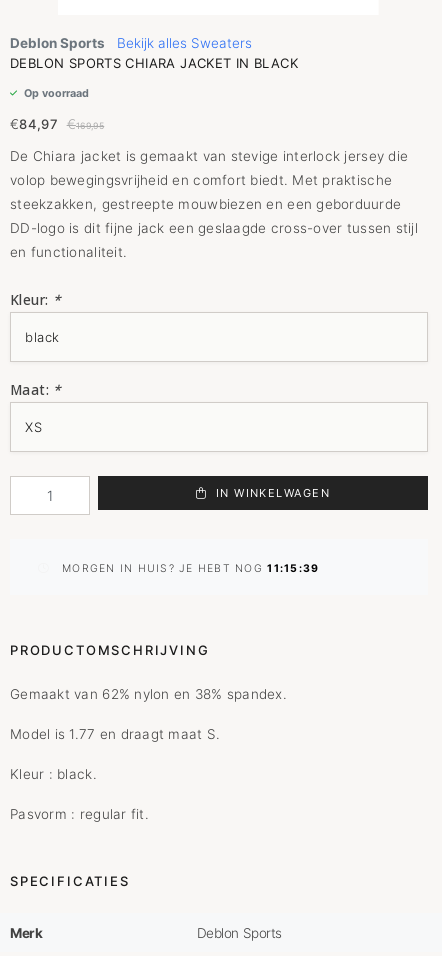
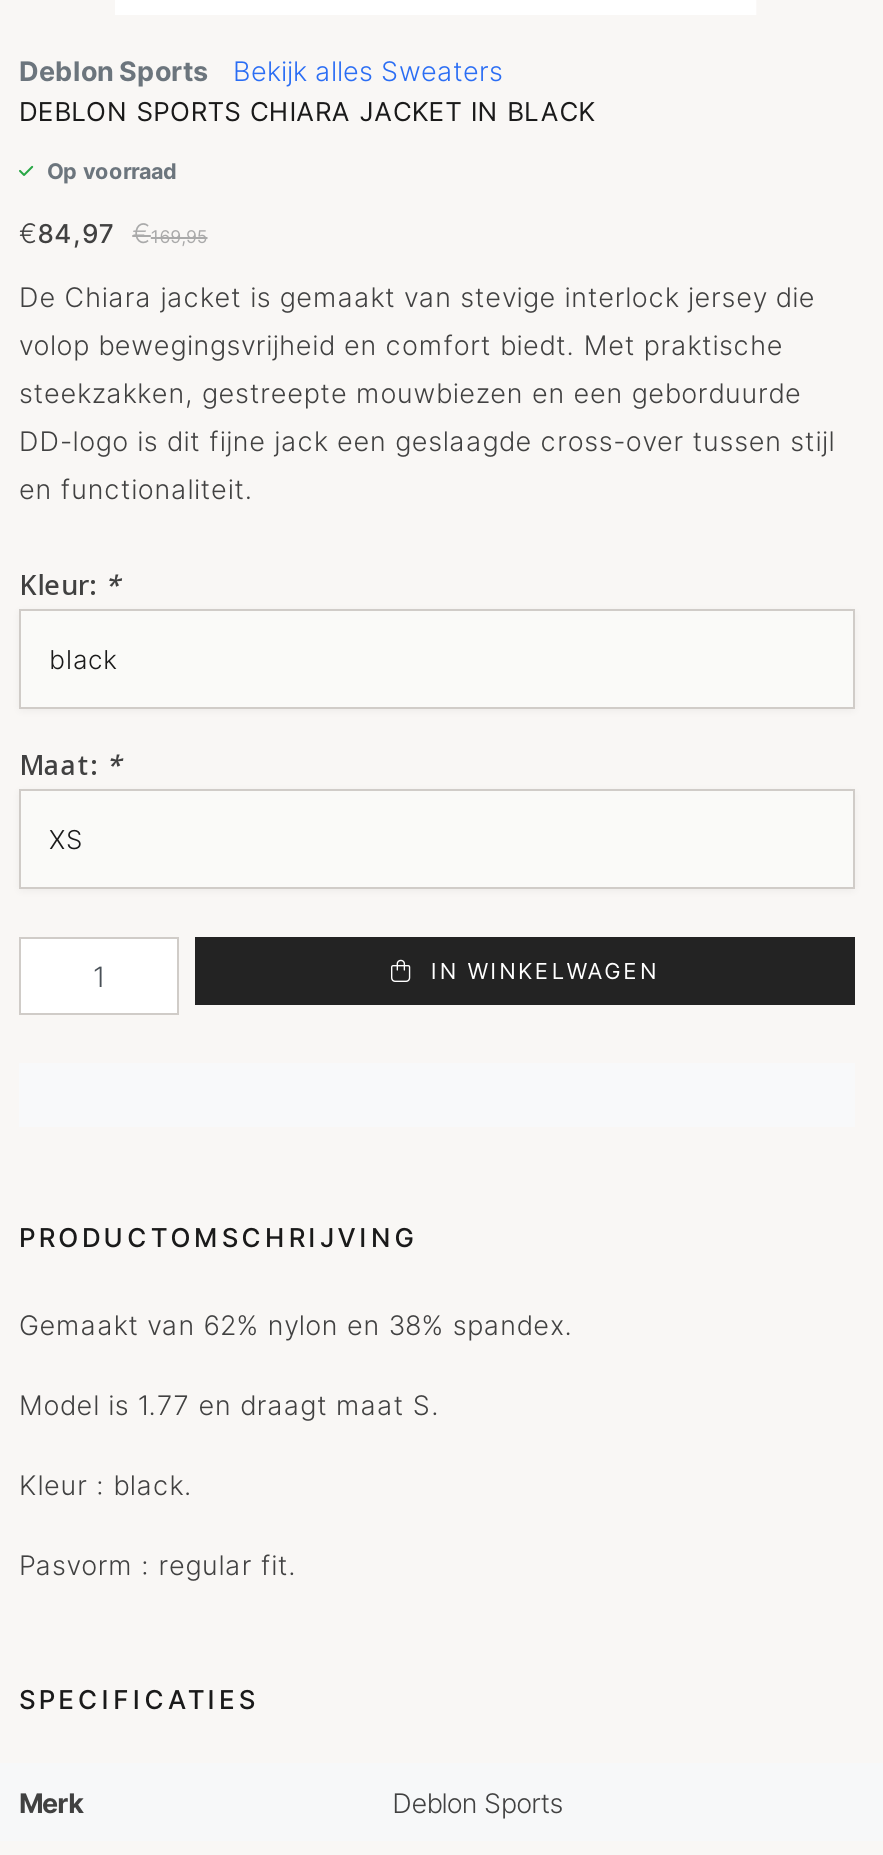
[62,562,319,575] MORGEN IN HUIS? JE HEBT NOG 11:15:39 -> none

